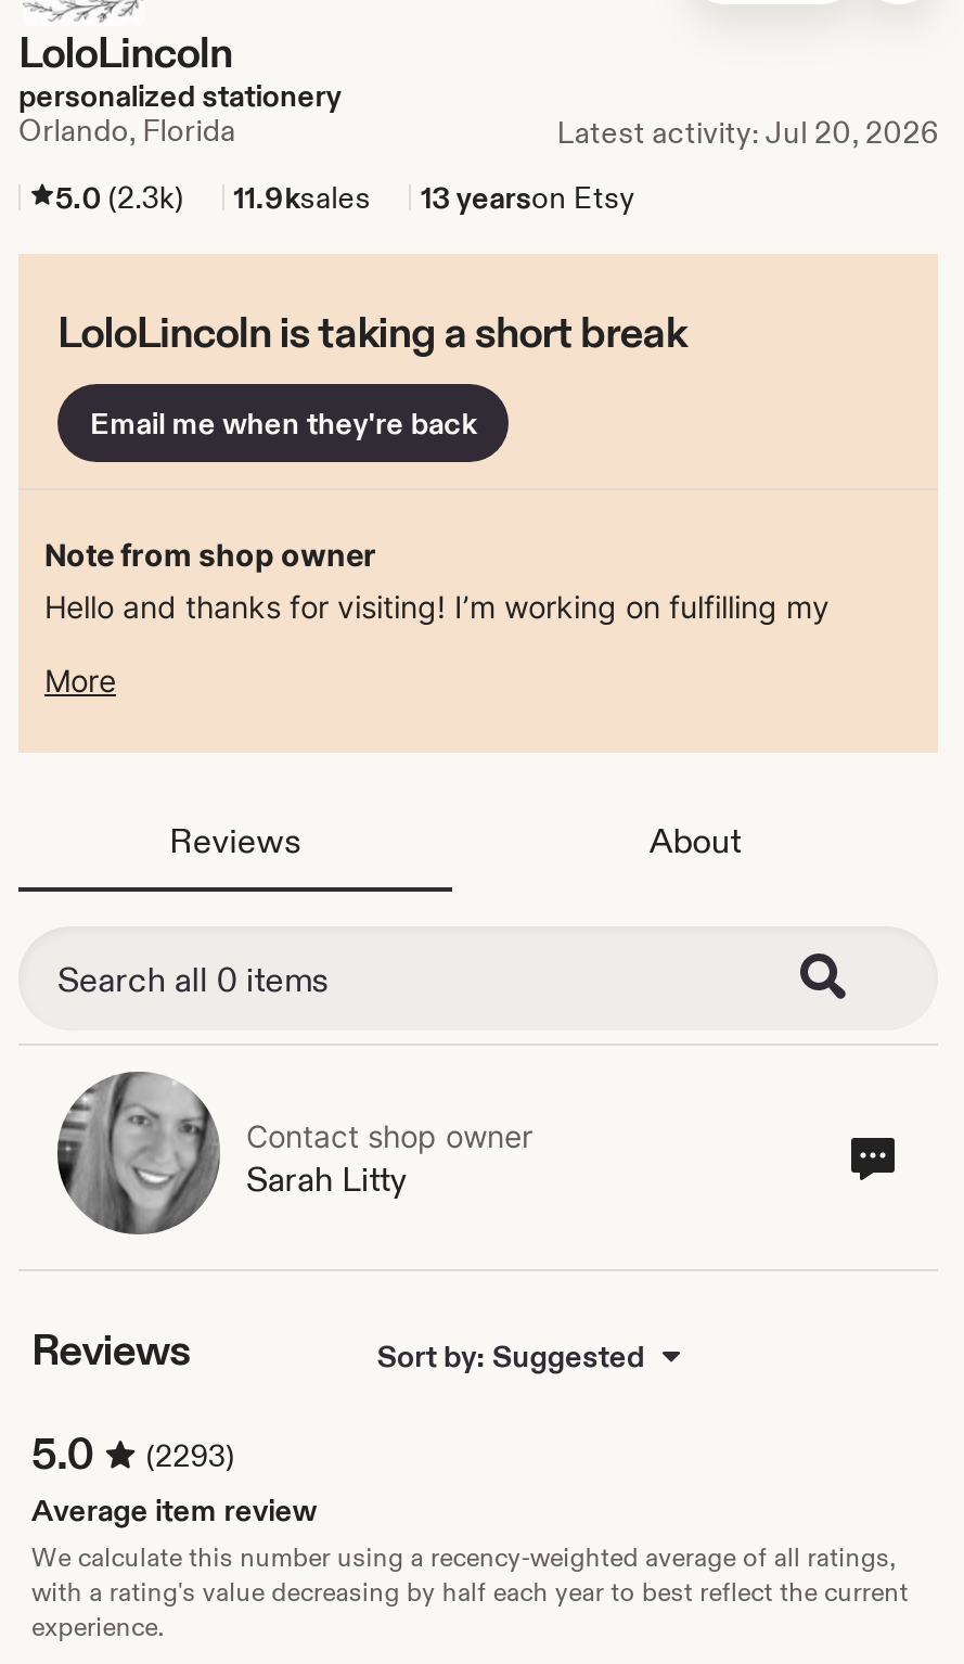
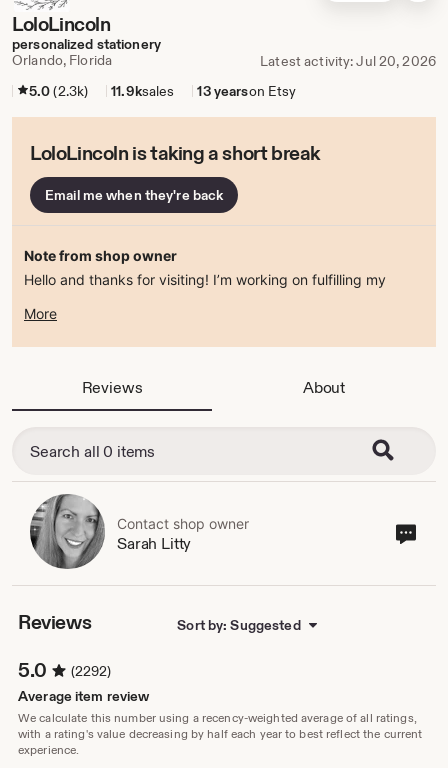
[31,1428,234,1480] 5.0 (2293) -> [18,658,112,682] 5.0 (2292)

